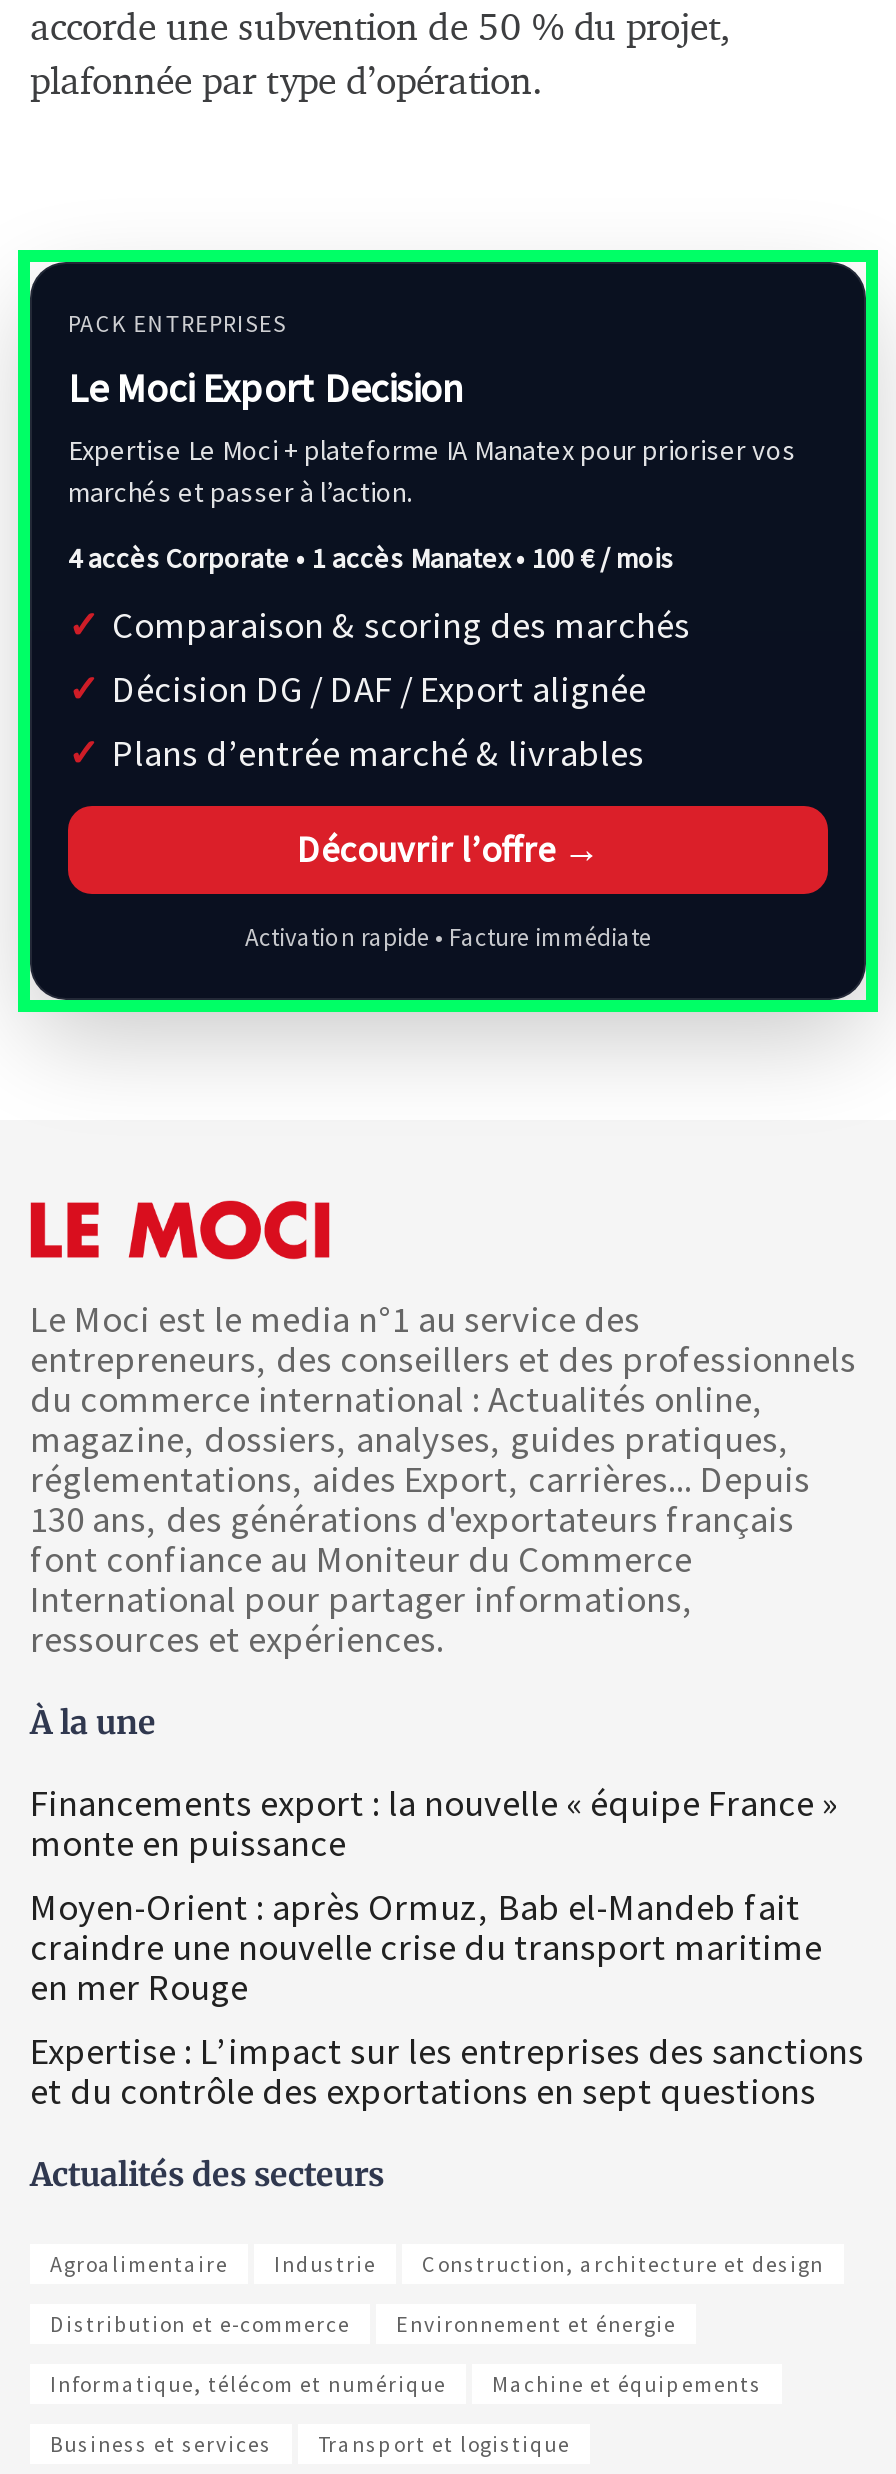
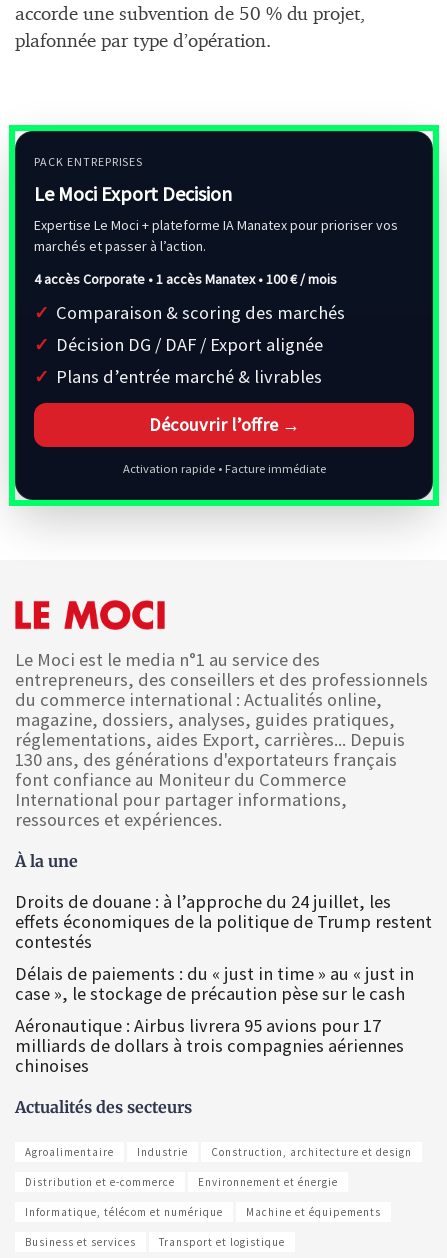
[30,1779,864,2113] Financements export : la nouvelle « équipe France » | monte en puissance | Moyen-Orient : après Ormuz, Bab el-Mandeb fait | craindre une nouvelle crise du transport maritime | en mer Rouge | Expertise : L’impact sur les entreprises des sanctions | et du contrôle des exportations en sept questions -> [15,890,432,1077] Droits de douane : à l’approche du 24 juillet, les | effets économiques de la politique de Trump restent | contestés | Délais de paiements : du « just in time » au « just in | case », le stockage de précaution pèse sur le cash | Aéronautique : Airbus livrera 95 avions pour 17 | milliards de dollars à trois compagnies aériennes | chinoises

